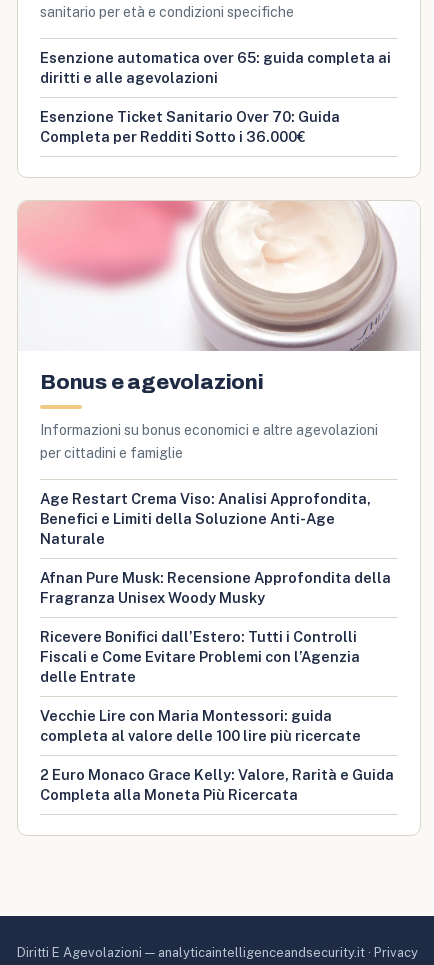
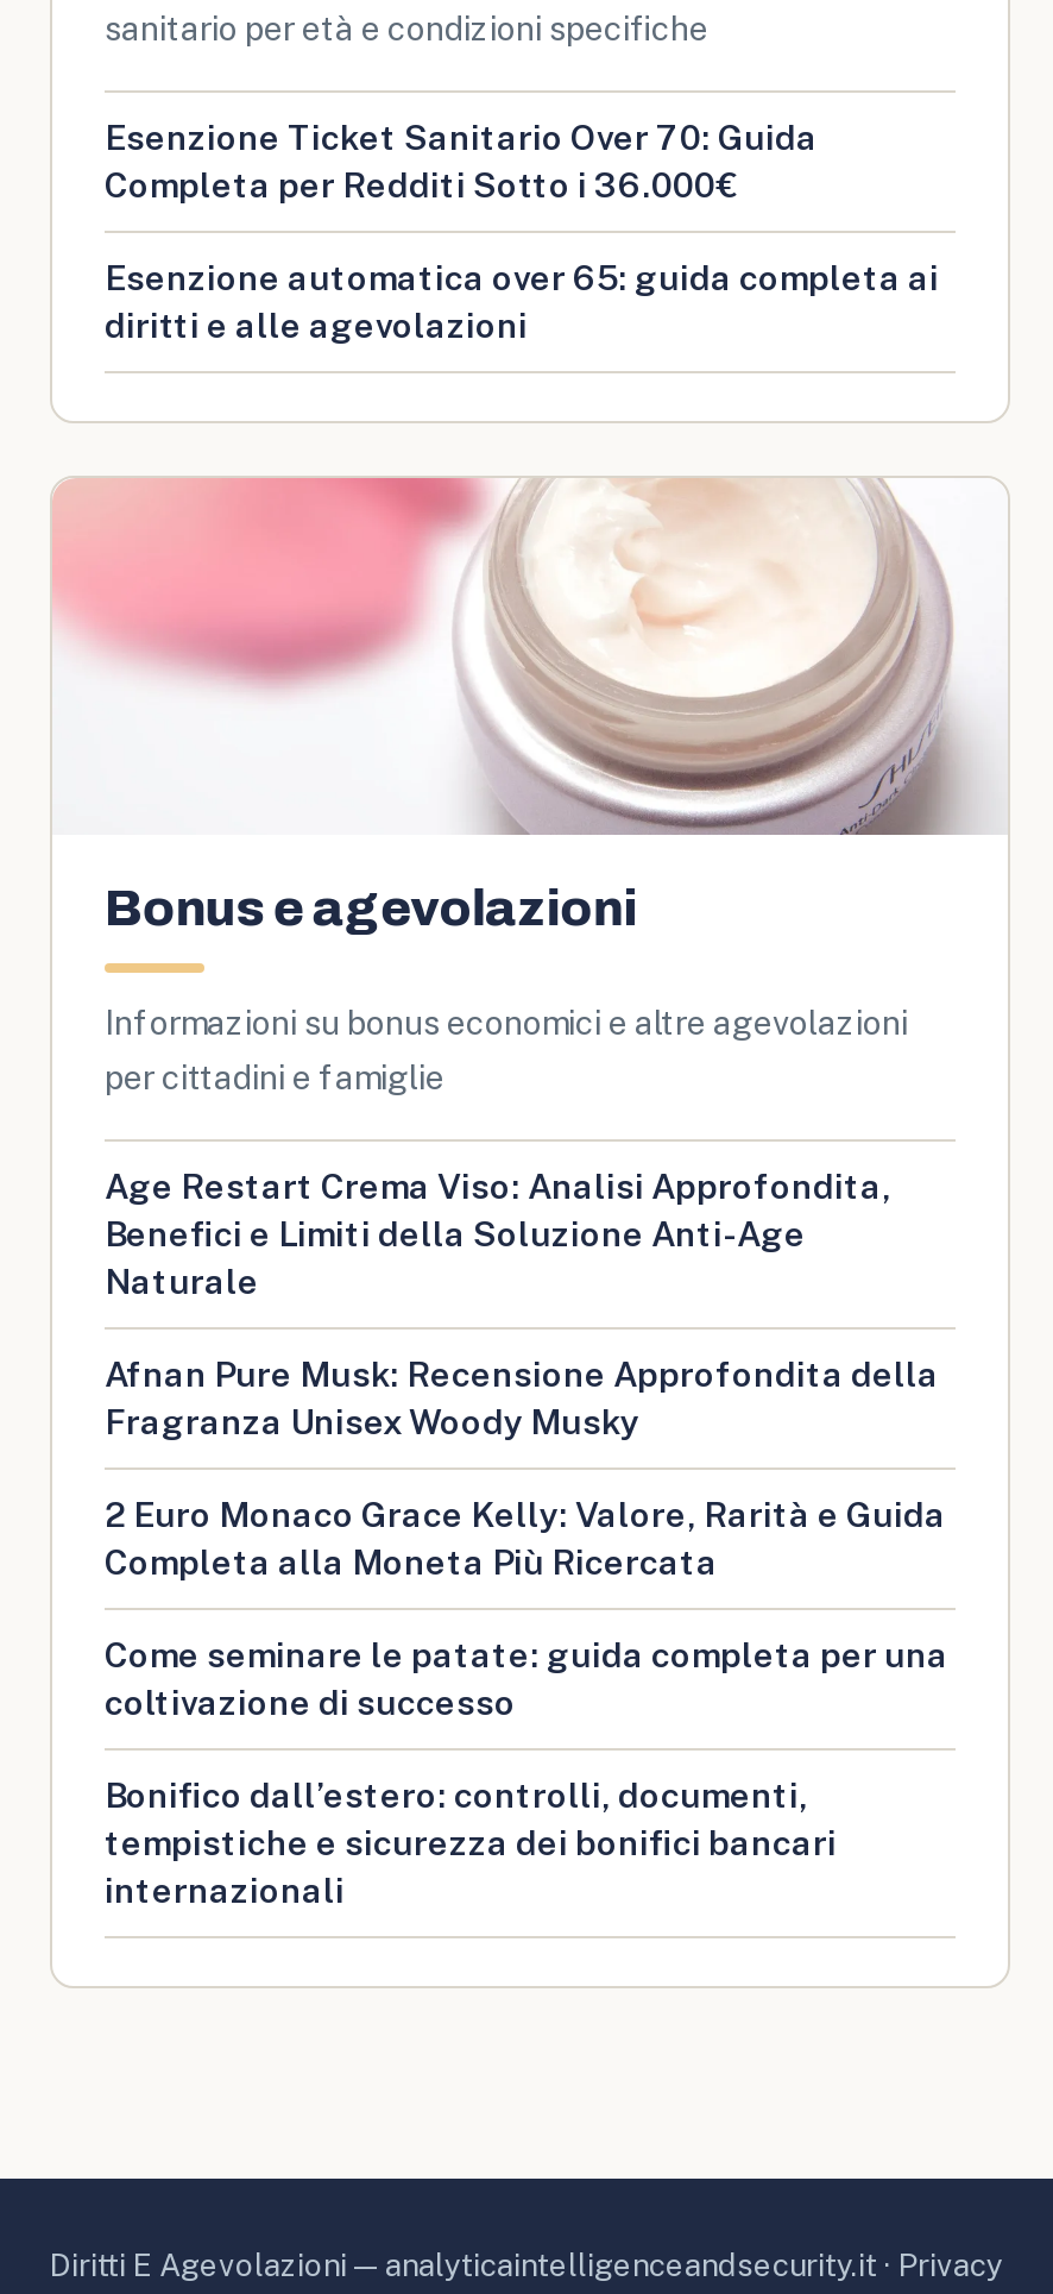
moved [40,49,391,86] -> [105,257,939,345]: Esenzione automatica over 65: guida completa ai | diritti e alle agevolazioni
moved [40,108,340,145] -> [105,117,818,205]: Esenzione Ticket Sanitario Over 70: Guida | Completa per Redditi Sotto i 36.000€
[40,628,361,744] Ricevere Bonifici dall’Estero: Tutti i Controlli | Fiscali e Come Evitare Problemi con l’Agenzia | delle Entrate | Vecchie Lire con Maria Montessori: guida | completa al valore delle 100 lire più ricercate -> none
moved [40,766,394,803] -> [105,1494,946,1582]: 2 Euro Monaco Grace Kelly: Valore, Rarità e Guida | Completa alla Moneta Più Ricercata
none -> [105,1634,948,1910] Come seminare le patate: guida completa per una | coltivazione di successo | Bonifico dall’estero: controlli, documenti, | tempistiche e sicurezza dei bonifici bancari | internazionali

